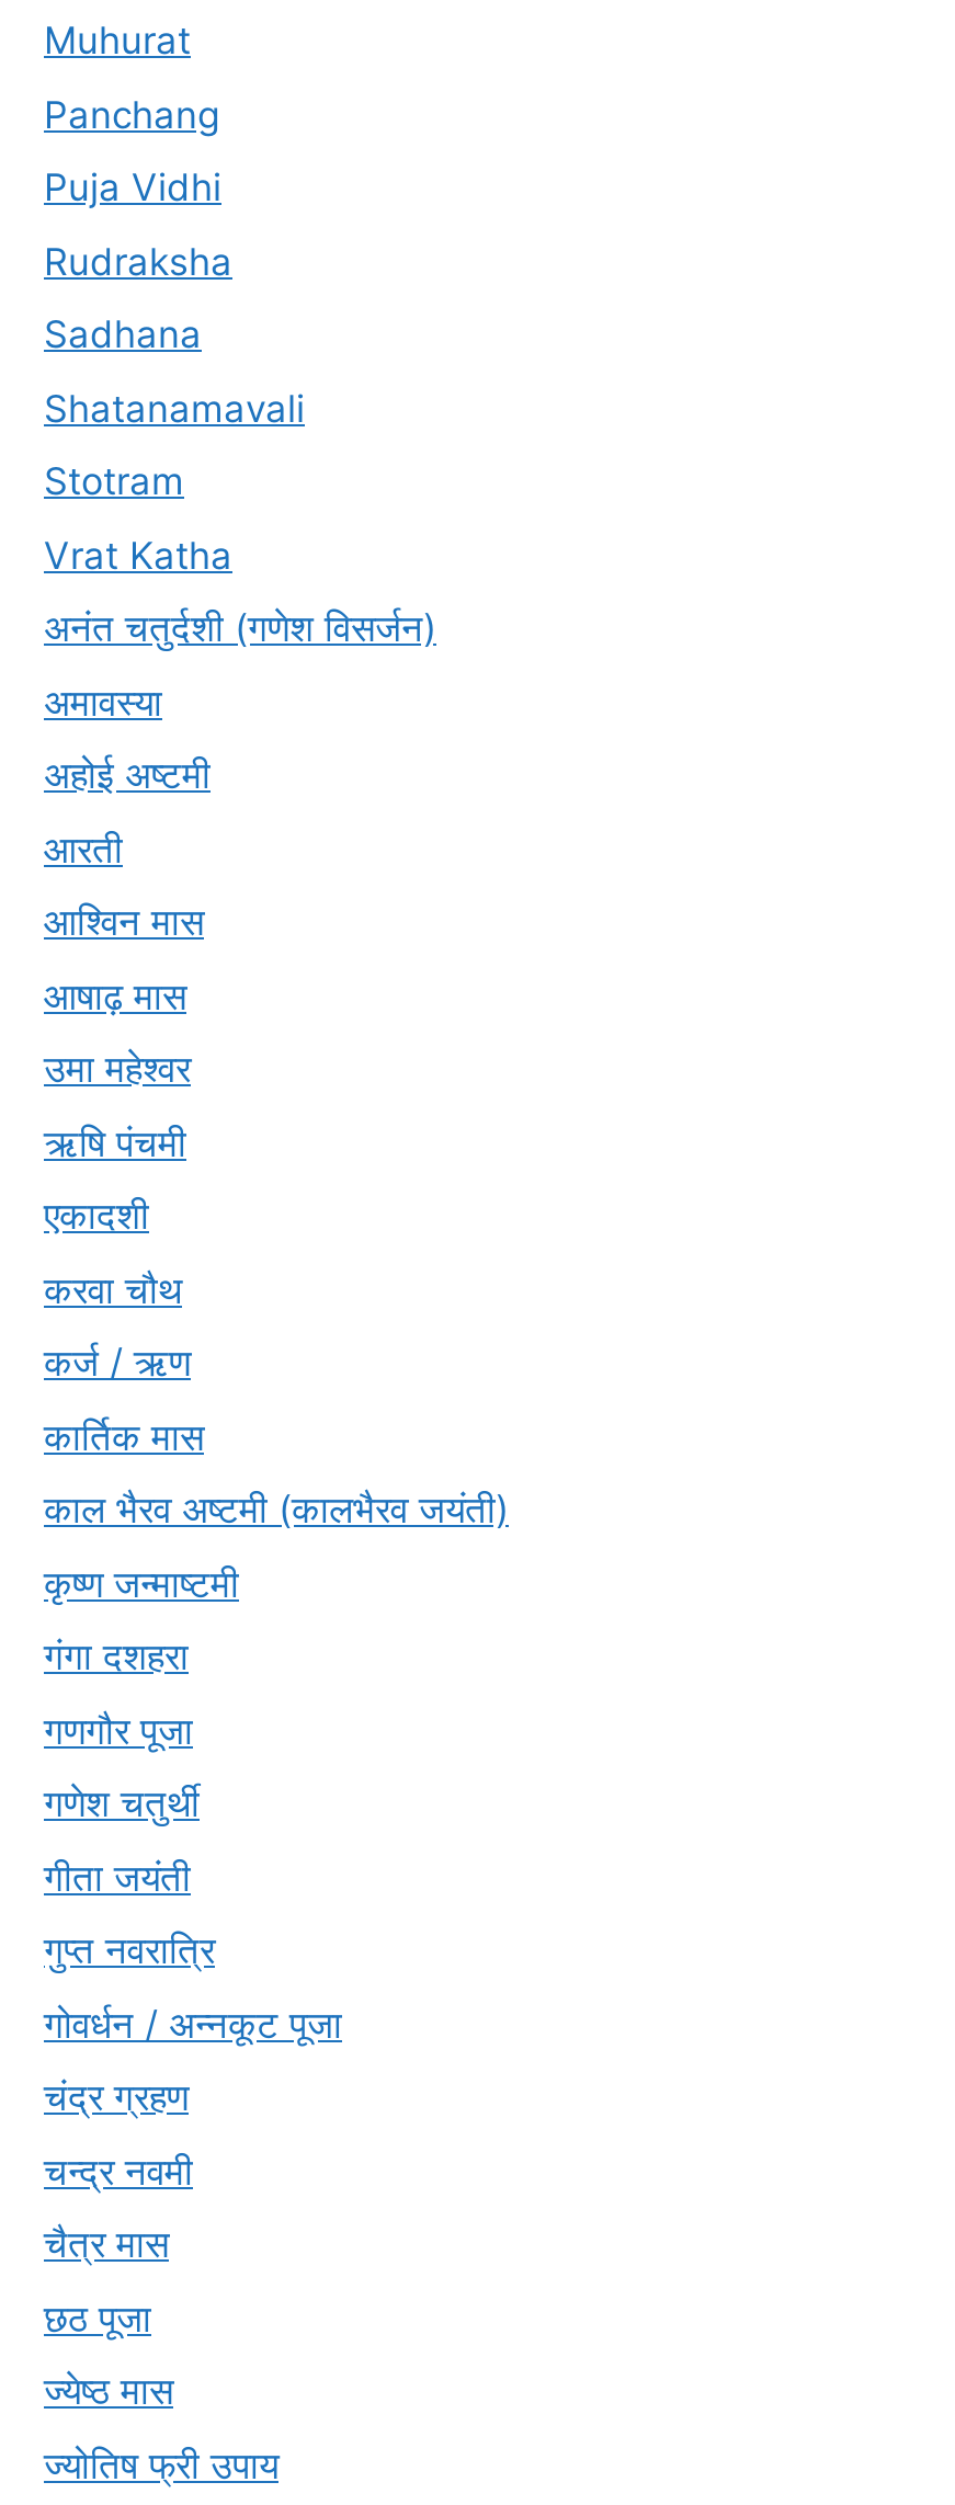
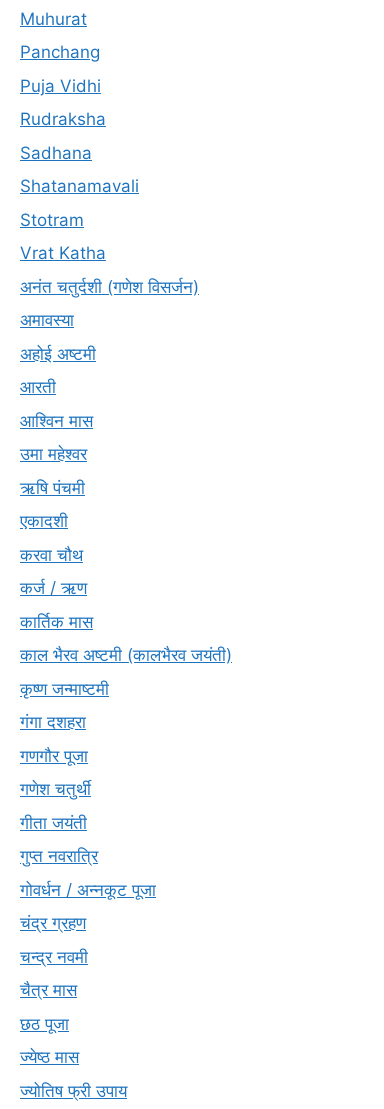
[44,974,186,1018] आषाढ़ मास -> none

